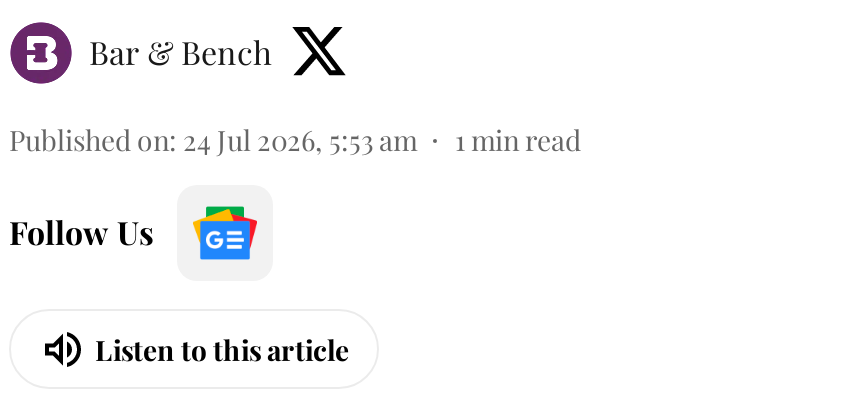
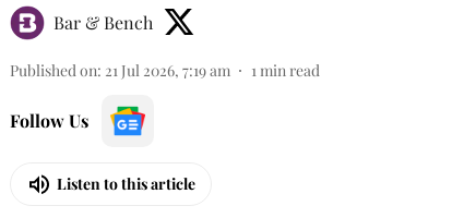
[9,121,417,159] Published on: 24 Jul 2026, 5:53 am -> [10,60,230,80] Published on: 21 Jul 2026, 7:19 am

